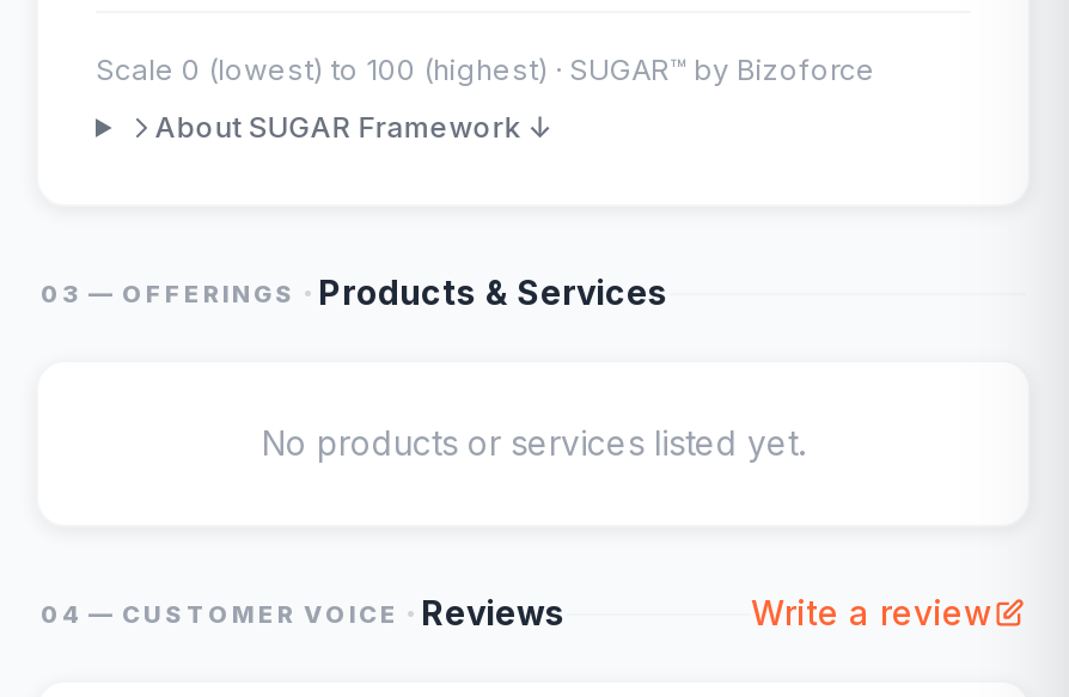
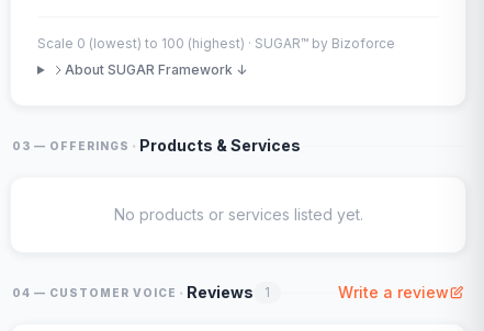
none -> [264,284,270,300] 1

